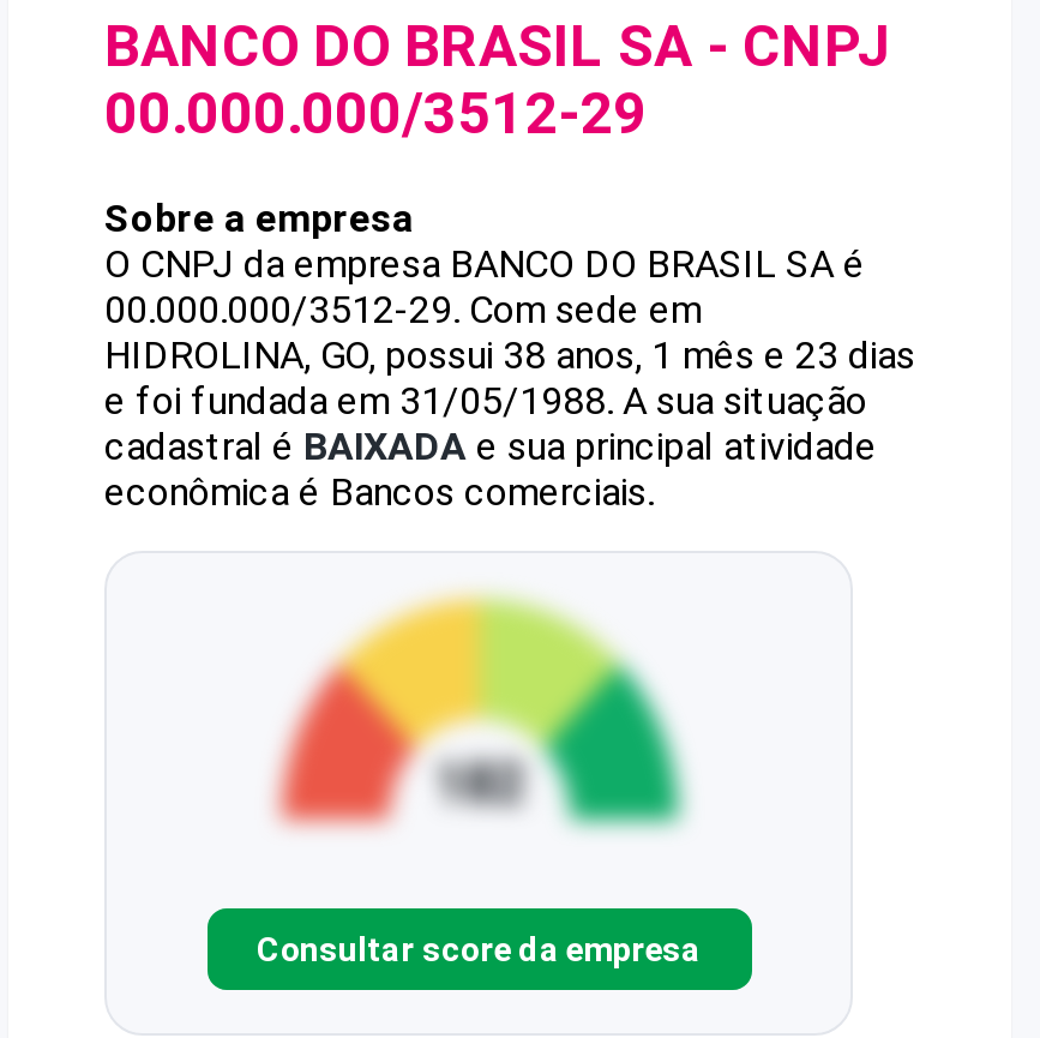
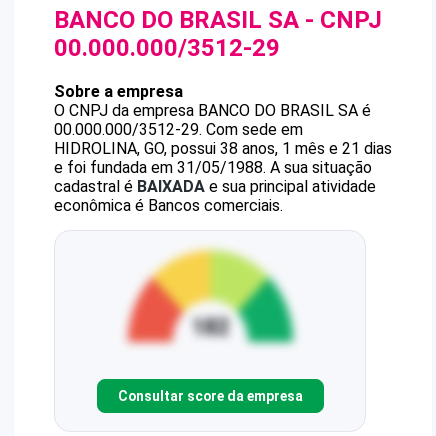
[104,332,915,378] HIDROLINA, GO, possui 38 anos, 1 mês e 23 dias -> [54,139,392,158] HIDROLINA, GO, possui 38 anos, 1 mês e 21 dias

